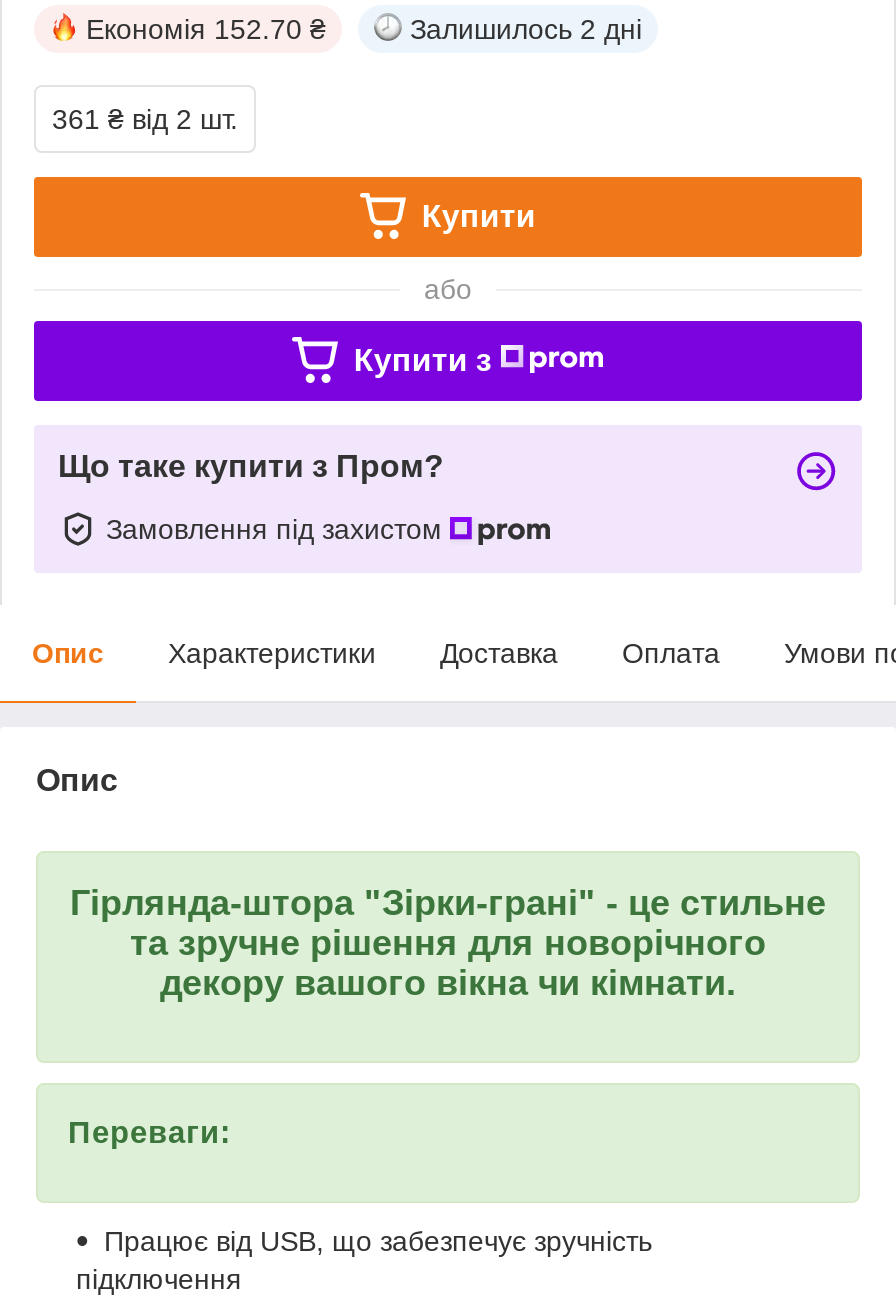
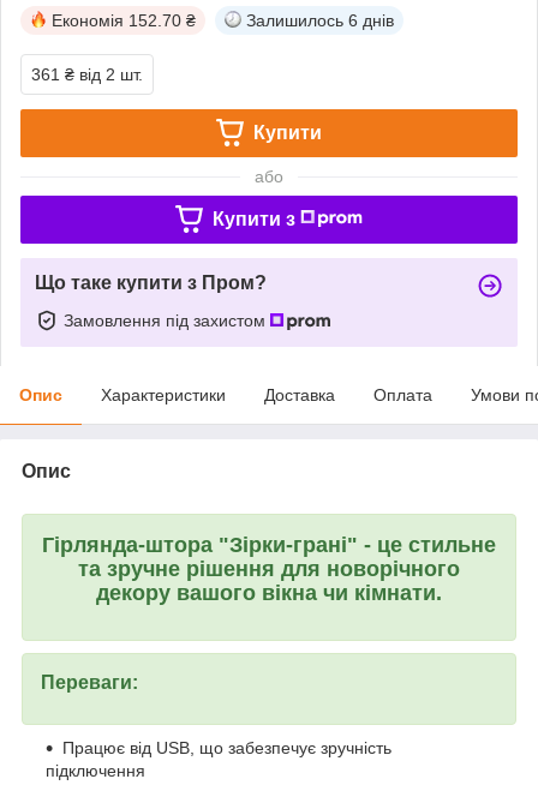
[410,13,642,45] Залишилось 2 дні -> [246,11,394,30] Залишилось 6 днів

